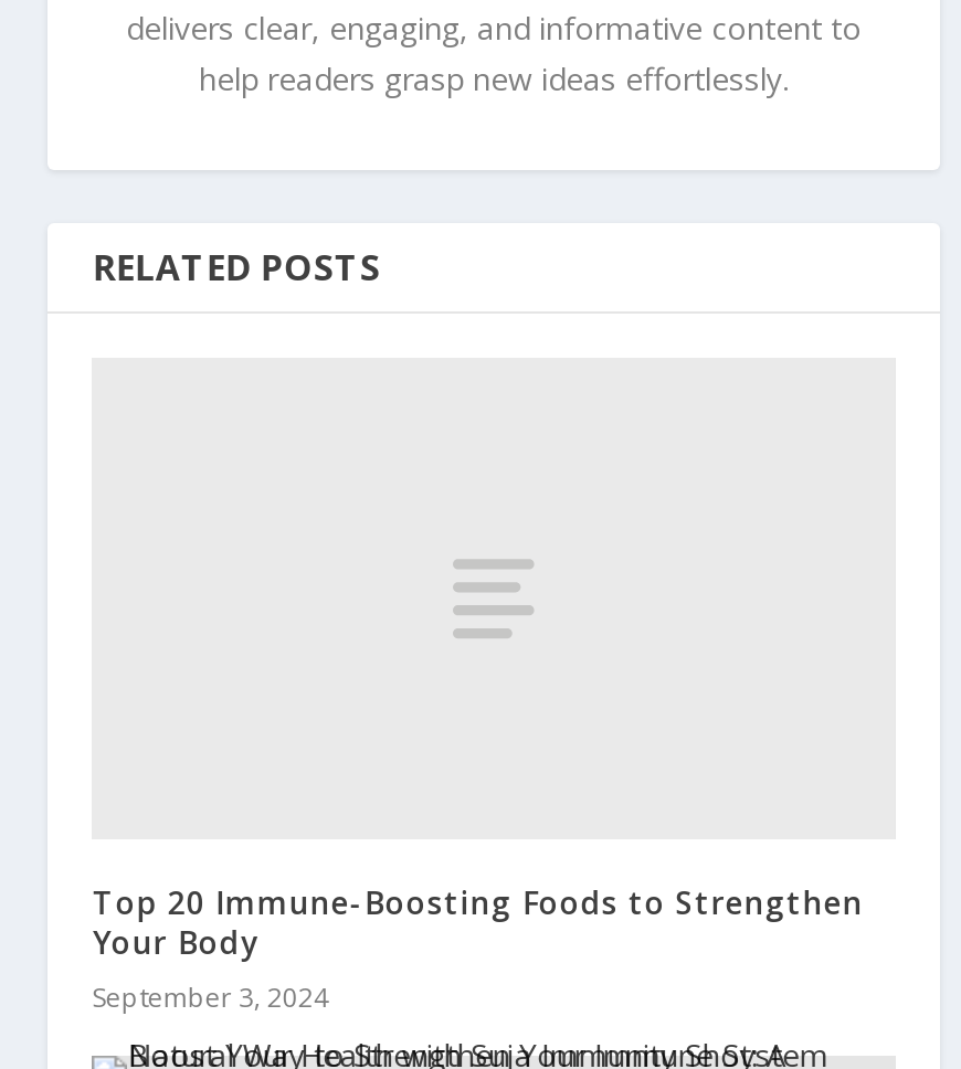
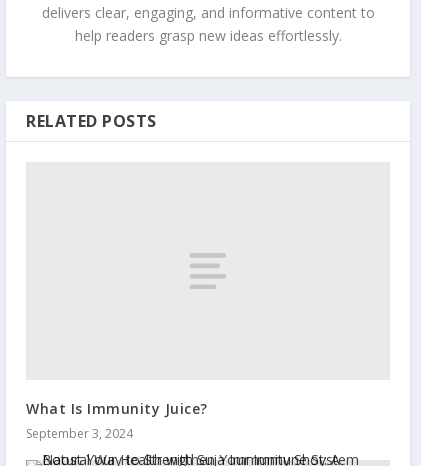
[93,880,864,962] Top 20 Immune-Boosting Foods to Strengthen | Your Body -> [26,399,208,418] What Is Immunity Juice?

